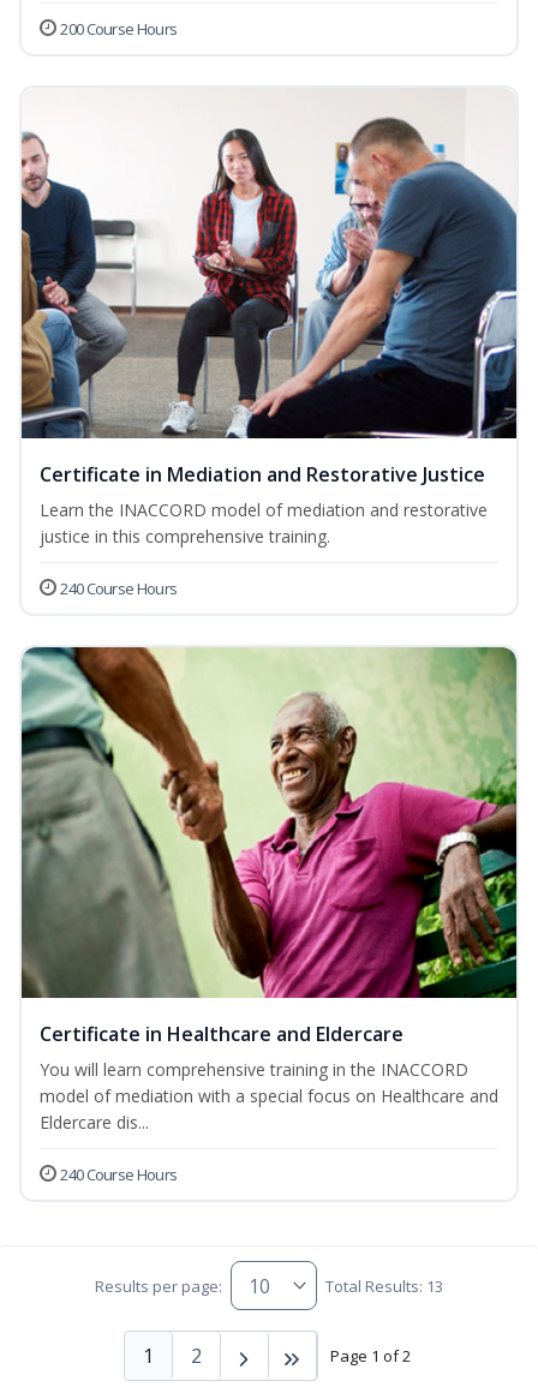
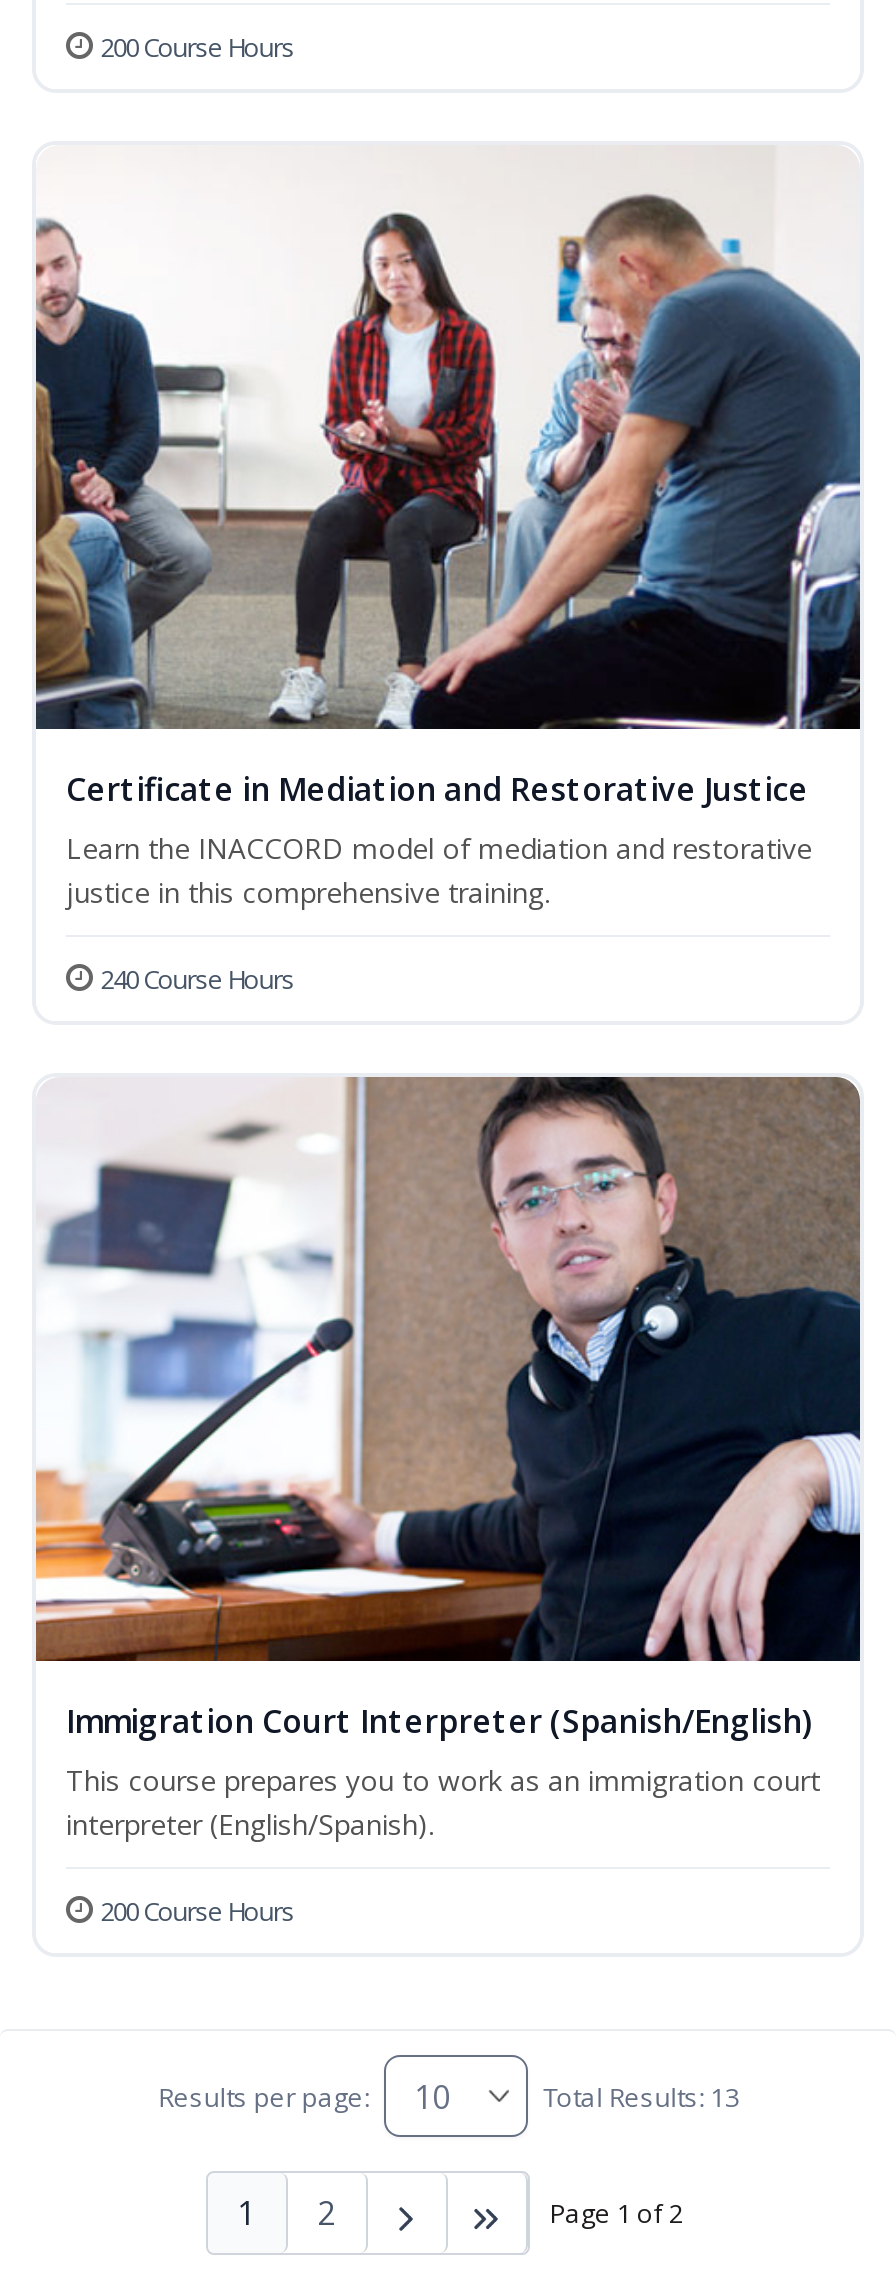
[20,646,518,1134] [image] | Certificate in Healthcare and Eldercare | You will learn comprehensive training in the INACCORD | model of mediation with a special focus on Healthcare and | Eldercare dis... -> [34,1075,860,1844] [image] | Immigration Court Interpreter (Spanish/English) | This course prepares you to work as an immigration court | interpreter (English/Spanish).
[60,1164,177,1186] 240 Course Hours -> [101,1894,294,1930] 200 Course Hours

